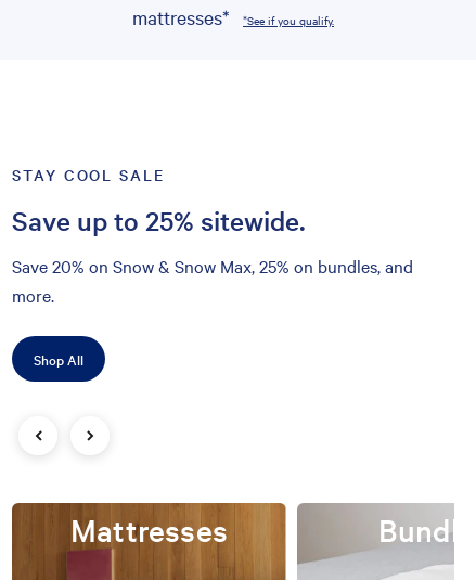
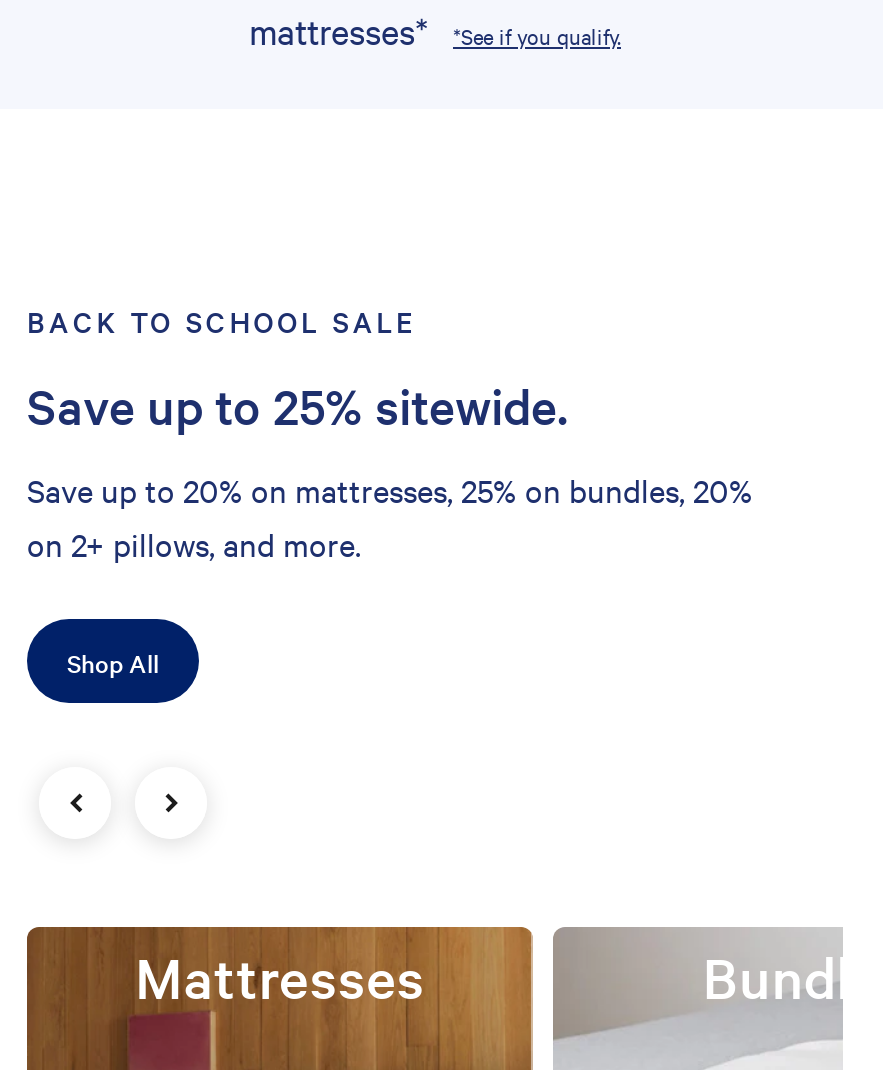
[12,163,165,185] STAY COOL SALE -> [27,301,416,341] BACK TO SCHOOL SALE
[12,253,413,306] Save 20% on Snow & Snow Max, 25% on bundles, and | more. -> [27,467,753,565] Save up to 20% on mattresses, 25% on bundles, 20% | on 2+ pillows, and more.

